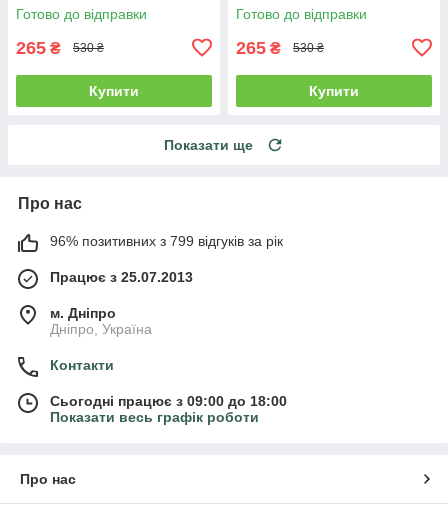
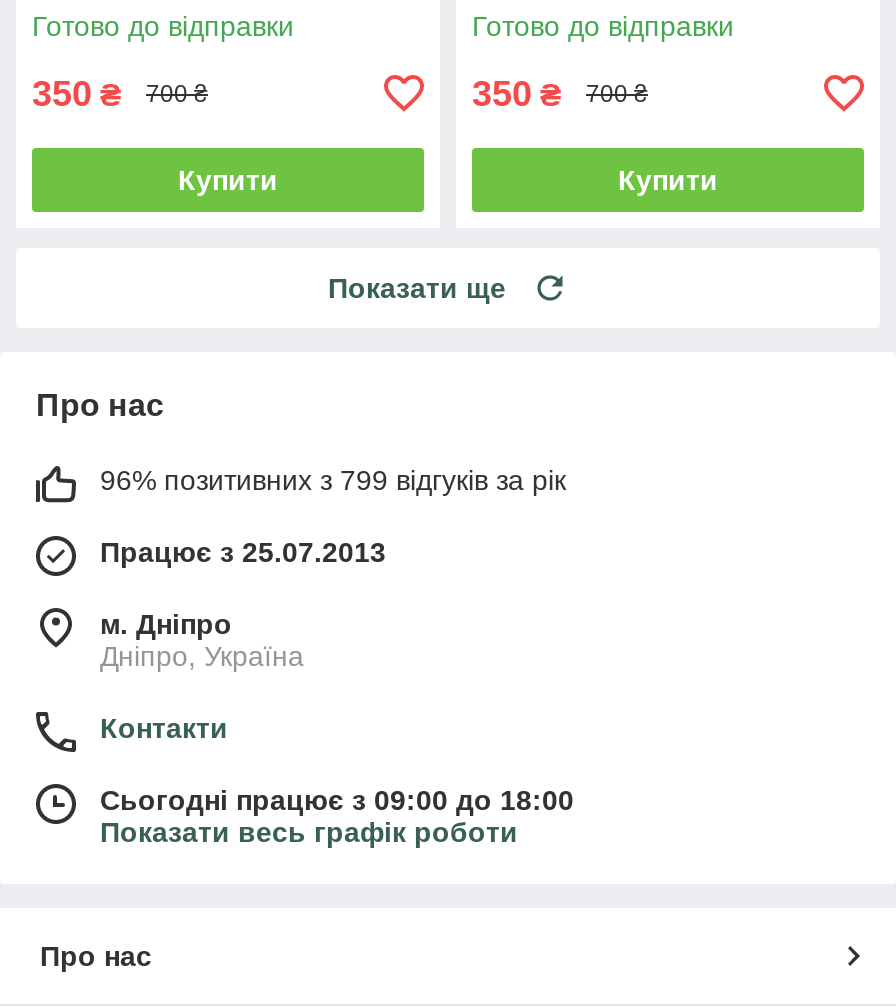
[16,38,61,58] 265 ₴ -> [32,74,122,114] 350 ₴
[73,41,104,55] 530 ₴ -> [146,81,208,109] 700 ₴
[236,38,281,58] 265 ₴ -> [472,74,562,114] 350 ₴
[293,41,324,55] 530 ₴ -> [586,81,648,109] 700 ₴

